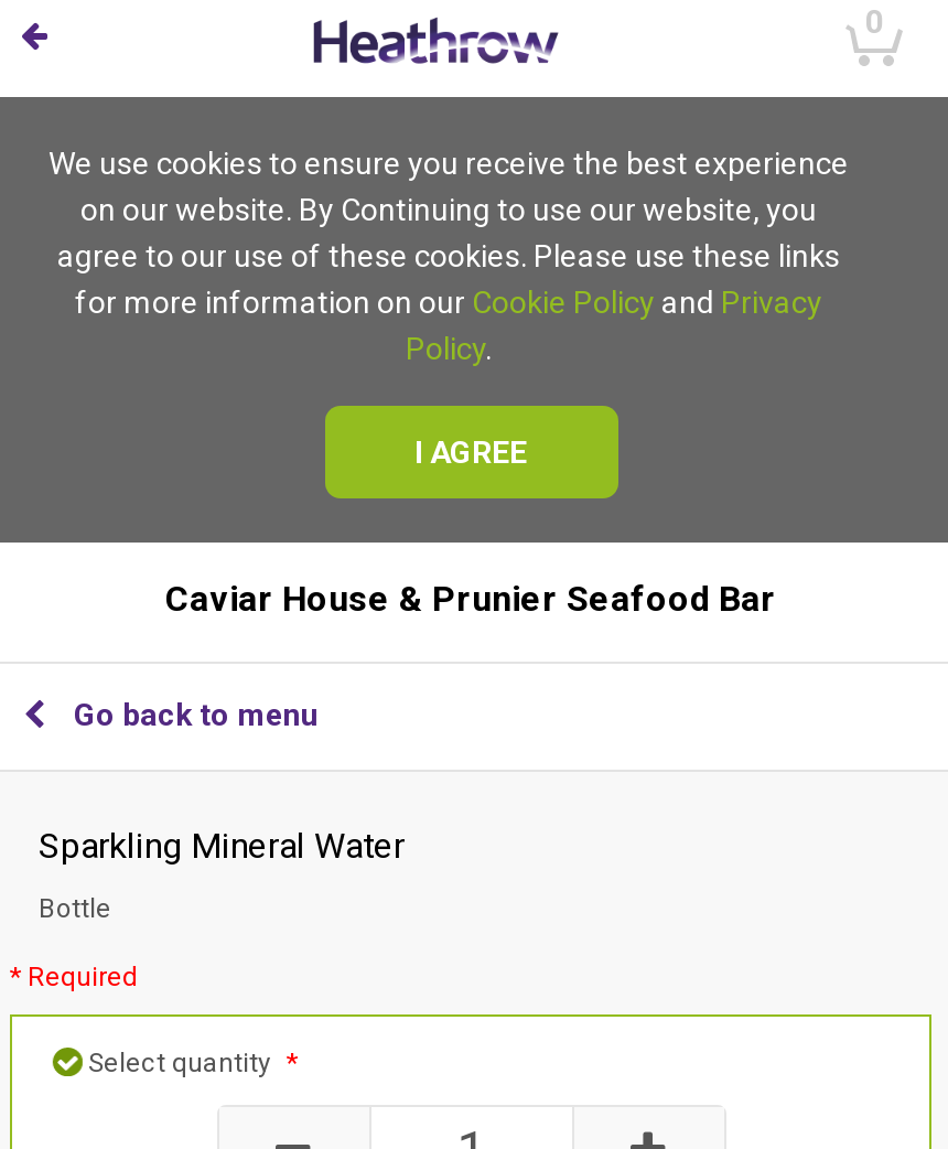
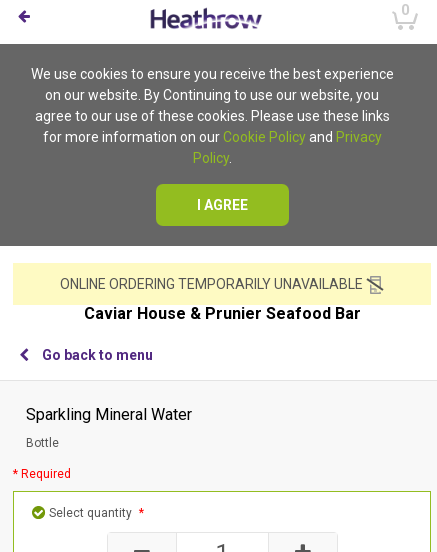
none -> [60,276,363,292] ONLINE ORDERING TEMPORARILY UNAVAILABLE

